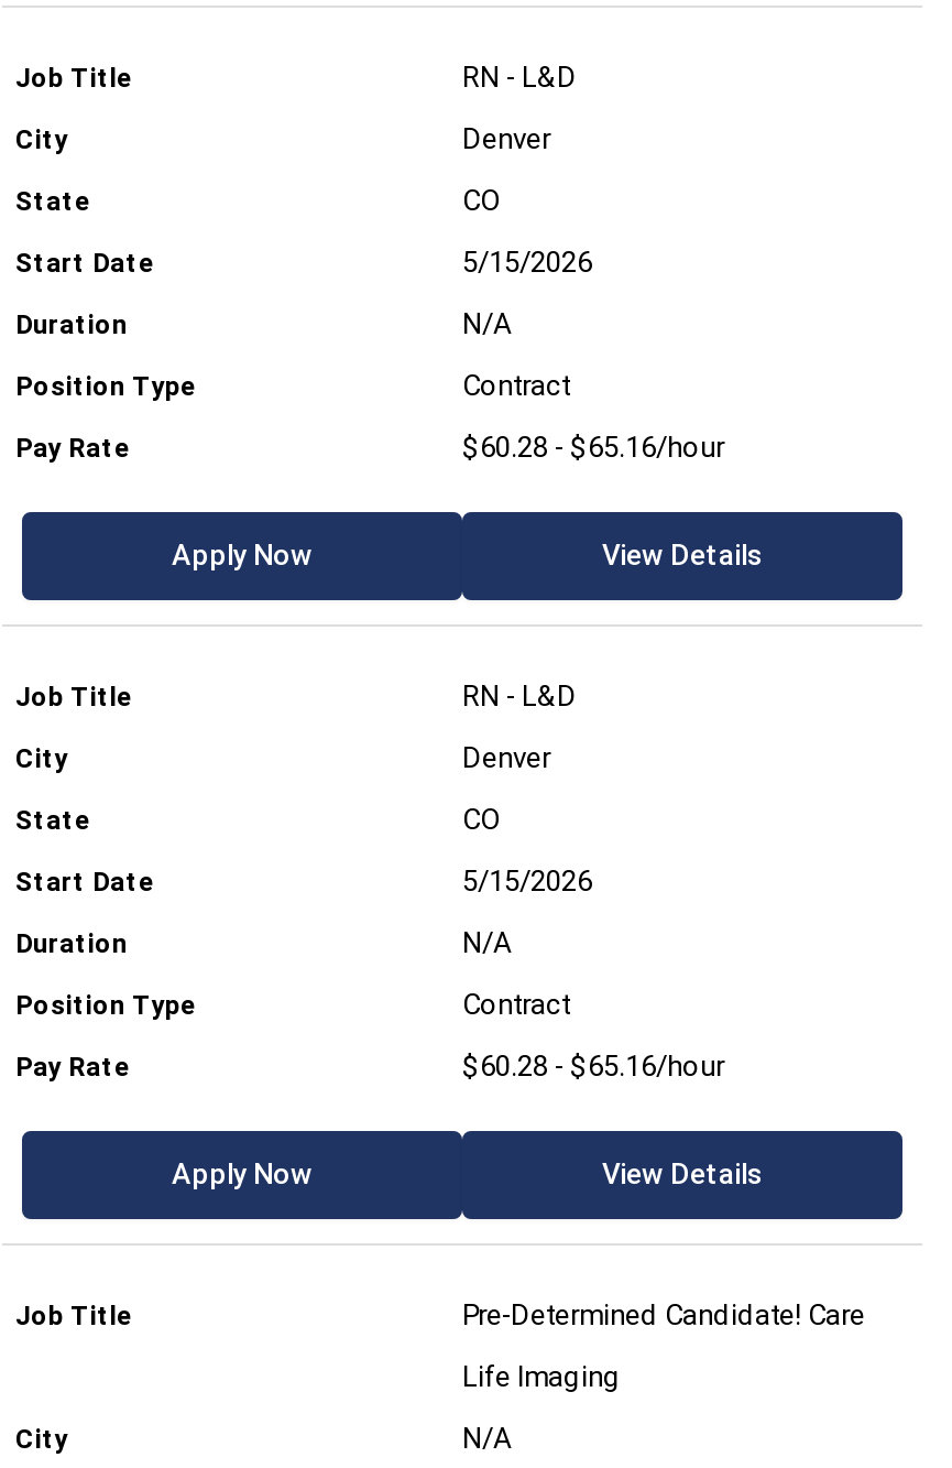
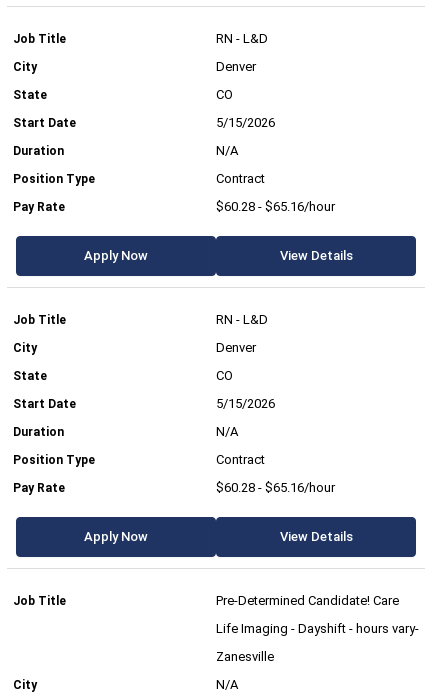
[462,1359,621,1392] Life Imaging -> [216,621,419,664] Life Imaging - Dayshift - hours vary- | Zanesville

